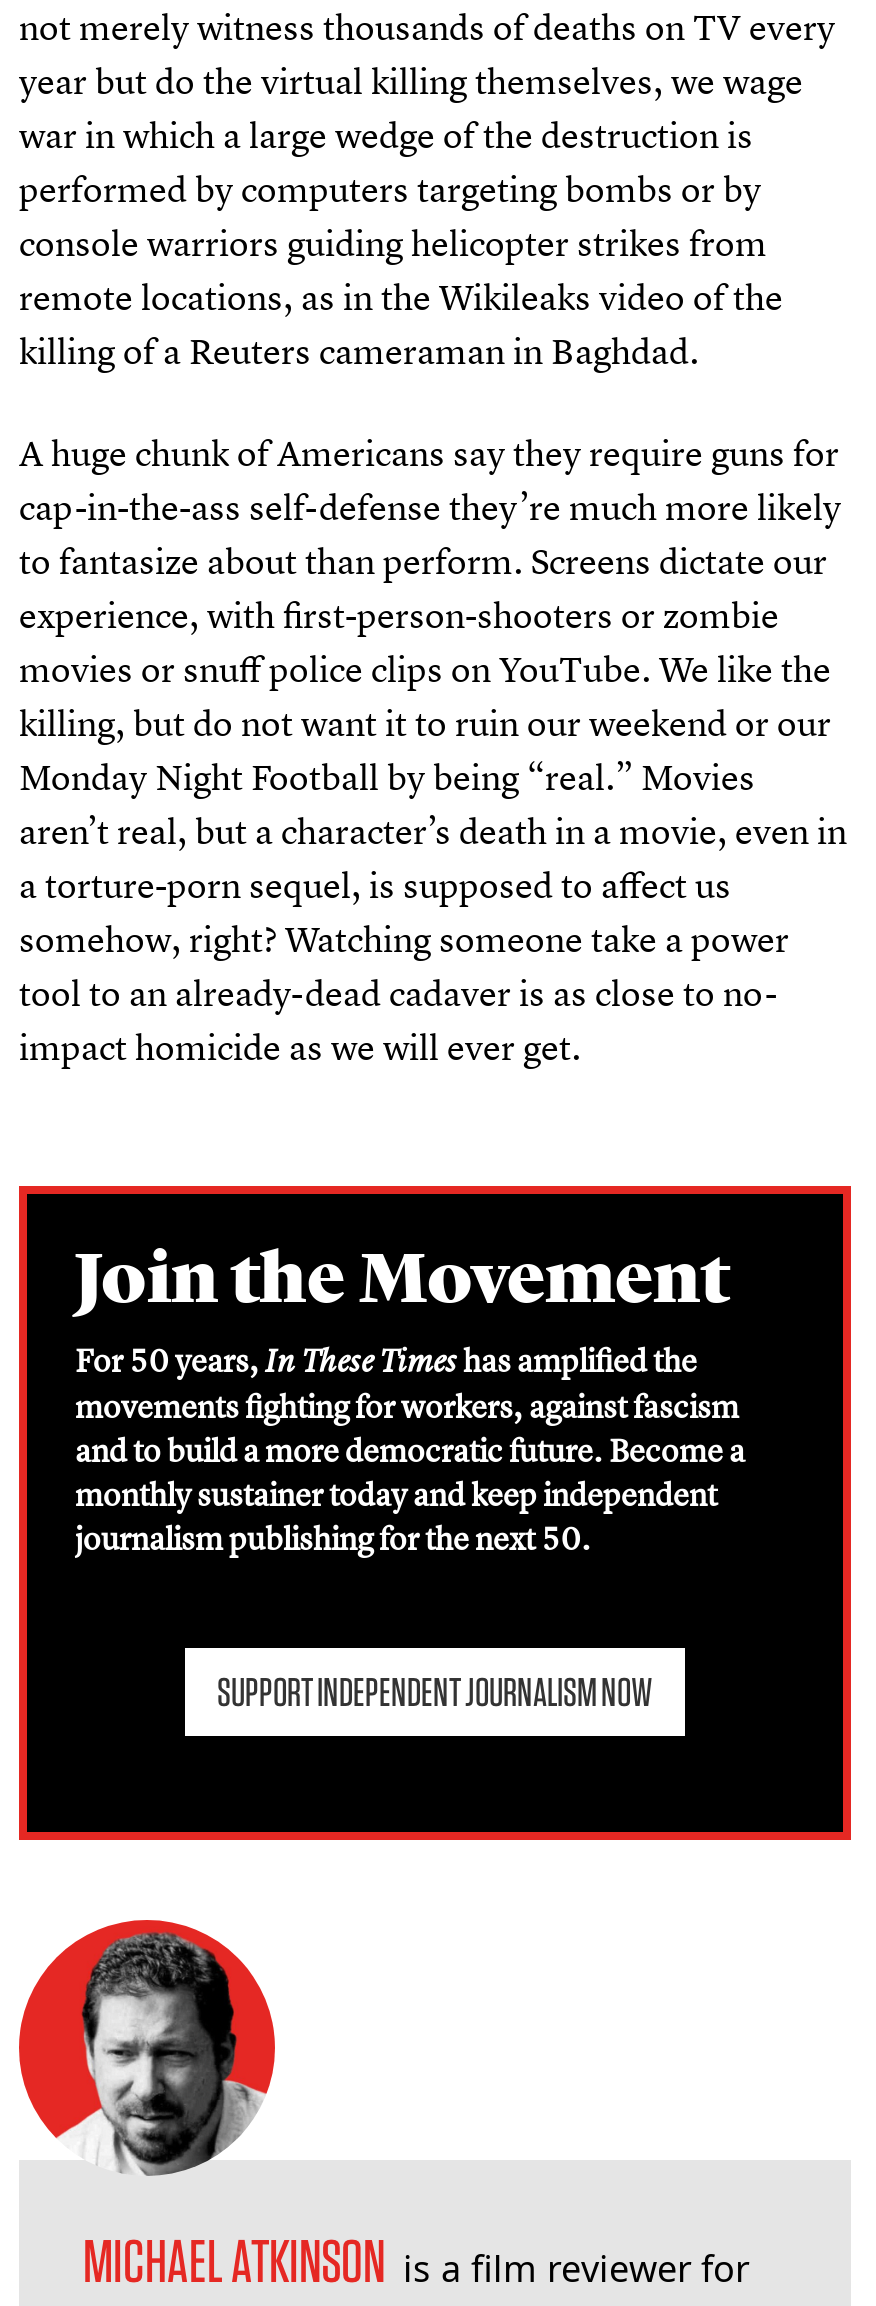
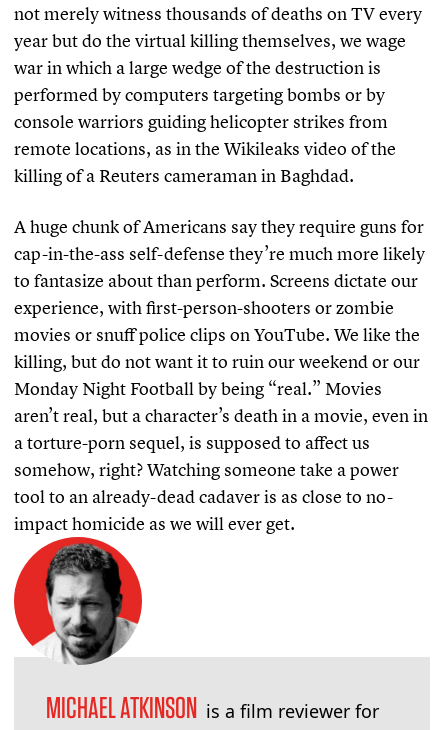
[17,1184,853,1842] [image] | Join the Movement | For 50 years,In These Timeshas amplified the | movements fighting for workers, against fascism | and to build a more democratic future. Become a | monthly sustainer today and keep independent | journalism publishing for the next 50. | SUPPORT INDEPENDENT JOURNALISM NOW -> none

